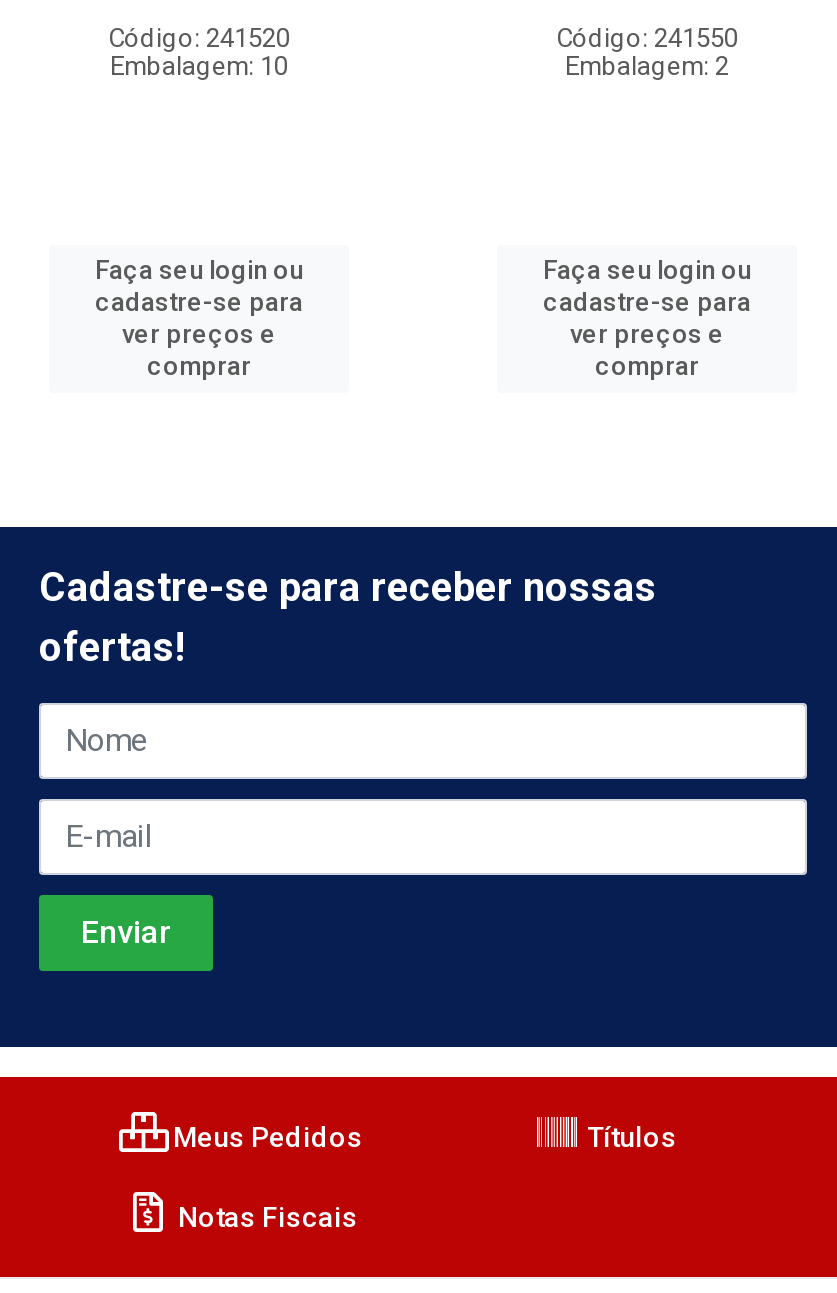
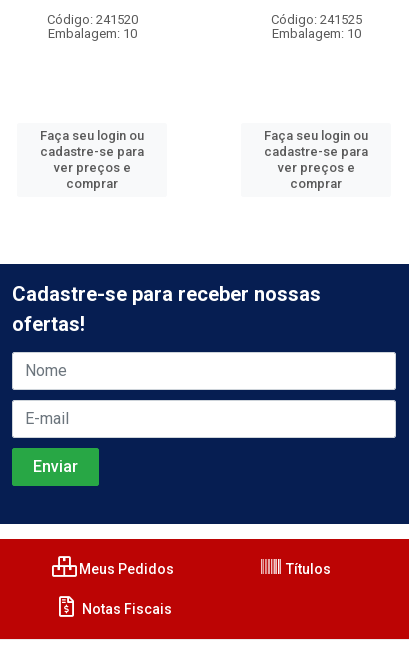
[556,23,738,53] Código: 241550 -> [270,12,361,27] Código: 241525
[565,51,729,81] Embalagem: 2 -> [271,26,360,41] Embalagem: 10

